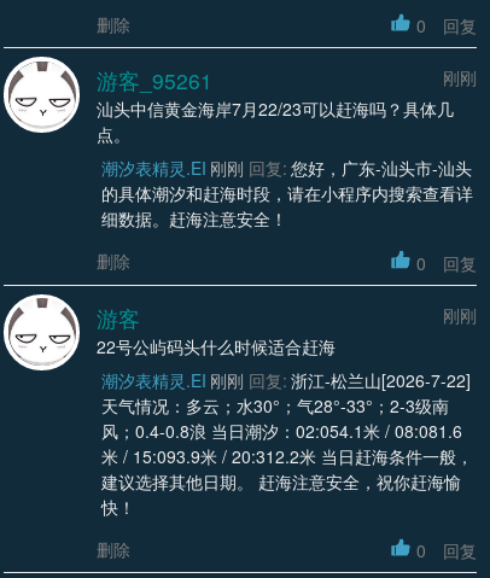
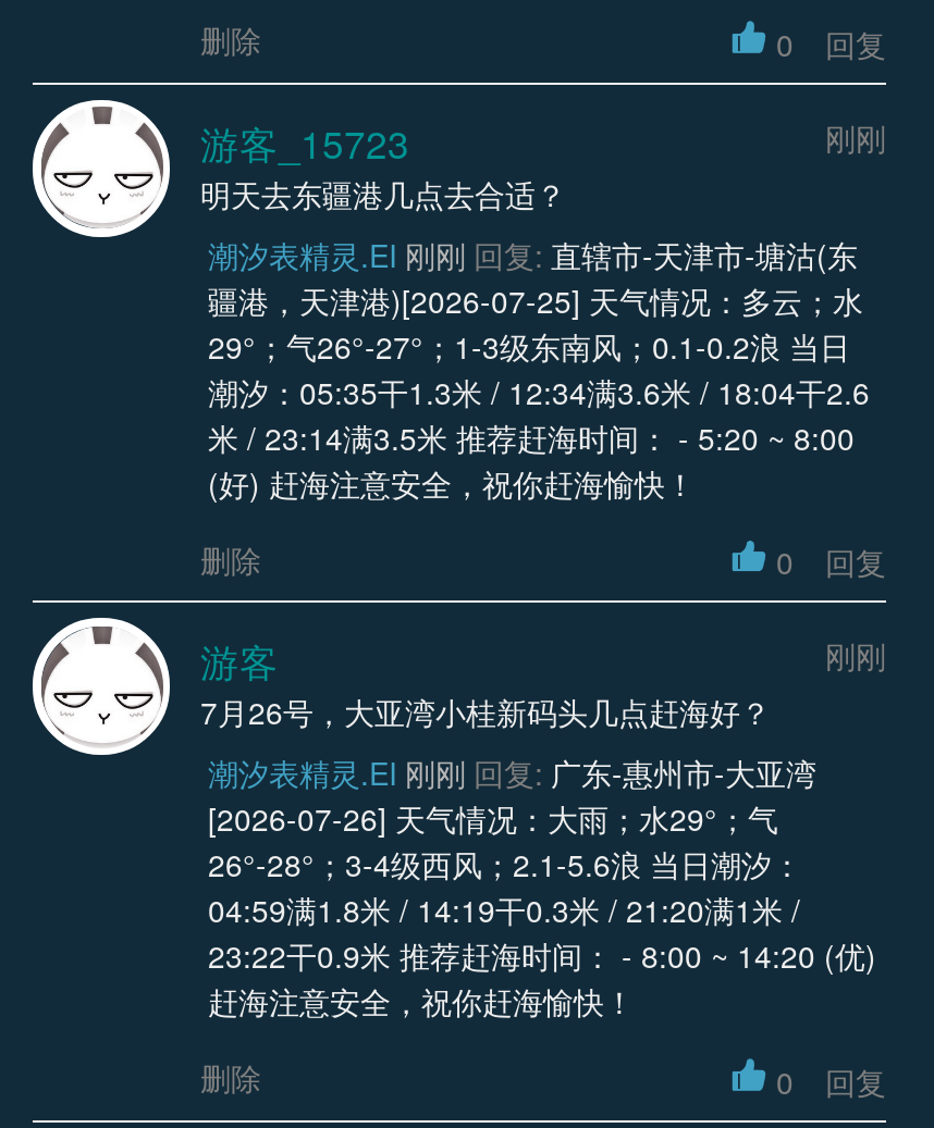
[97,65,212,95] 游客_95261 -> [200,114,409,169] 游客_15723
[97,97,472,230] 汕头中信黄金海岸7月22/23可以赶海吗？具体几 | 点。 | 潮汐表精灵.EI 刚刚 回复: 您好，广东-汕头市-汕头 | 的具体潮汐和赶海时段，请在小程序内搜索查看详 | 细数据。赶海注意安全！ -> [200,171,870,504] 明天去东疆港几点去合适？ | 潮汐表精灵.EI 刚刚 回复: 直辖市-天津市-塘沽(东 | 疆港，天津港)[2026-07-25] 天气情况：多云；水 | 29°；气26°-27°；1-3级东南风；0.1-0.2浪 当日 | 潮汐：05:35干1.3米 / 12:34满3.6米 / 18:04干2.6 | 米 / 23:14满3.5米 推荐赶海时间： - 5:20 ~ 8:00 | (好) 赶海注意安全，祝你赶海愉快！
[97,334,472,518] 22号公屿码头什么时候适合赶海 | 潮汐表精灵.EI 刚刚 回复: 浙江-松兰山[2026-7-22] | 天气情况：多云；水30°；气28°-33°；2-3级南 | 风；0.4-0.8浪 当日潮汐：02:054.1米 / 08:081.6 | 米 / 15:093.9米 / 20:312.2米 当日赶海条件一般， | 建议选择其他日期。 赶海注意安全，祝你赶海愉 | 快！ -> [200,690,876,1022] 7月26号，大亚湾小桂新码头几点赶海好？ | 潮汐表精灵.EI 刚刚 回复: 广东-惠州市-大亚湾 | [2026-07-26] 天气情况：大雨；水29°；气 | 26°-28°；3-4级西风；2.1-5.6浪 当日潮汐： | 04:59满1.8米 / 14:19干0.3米 / 21:20满1米 / | 23:22干0.9米 推荐赶海时间： - 8:00 ~ 14:20 (优) | 赶海注意安全，祝你赶海愉快！

